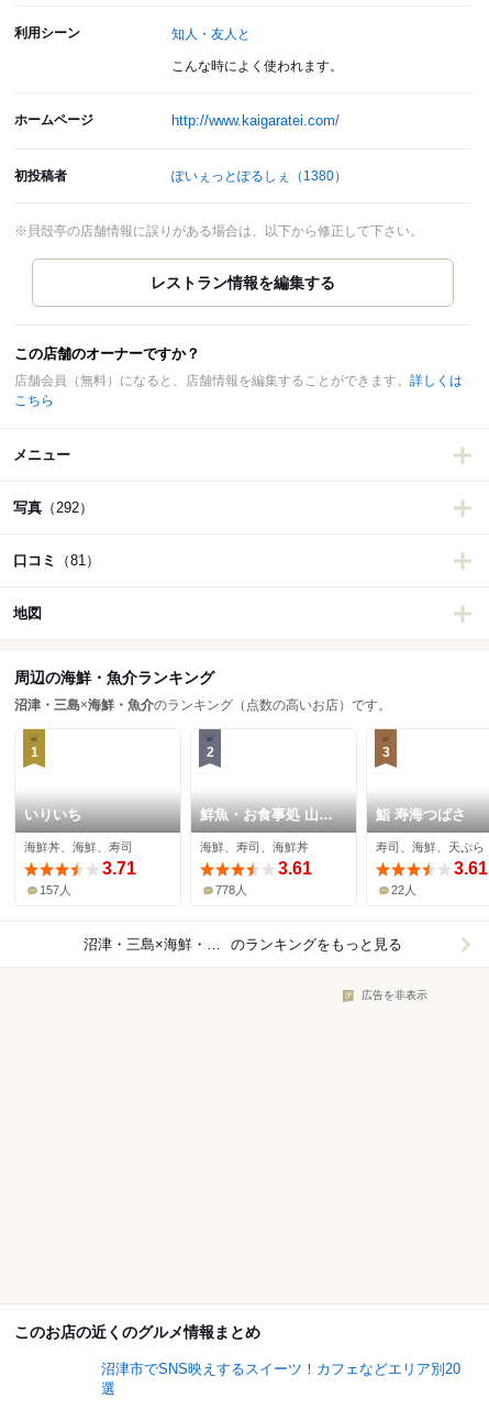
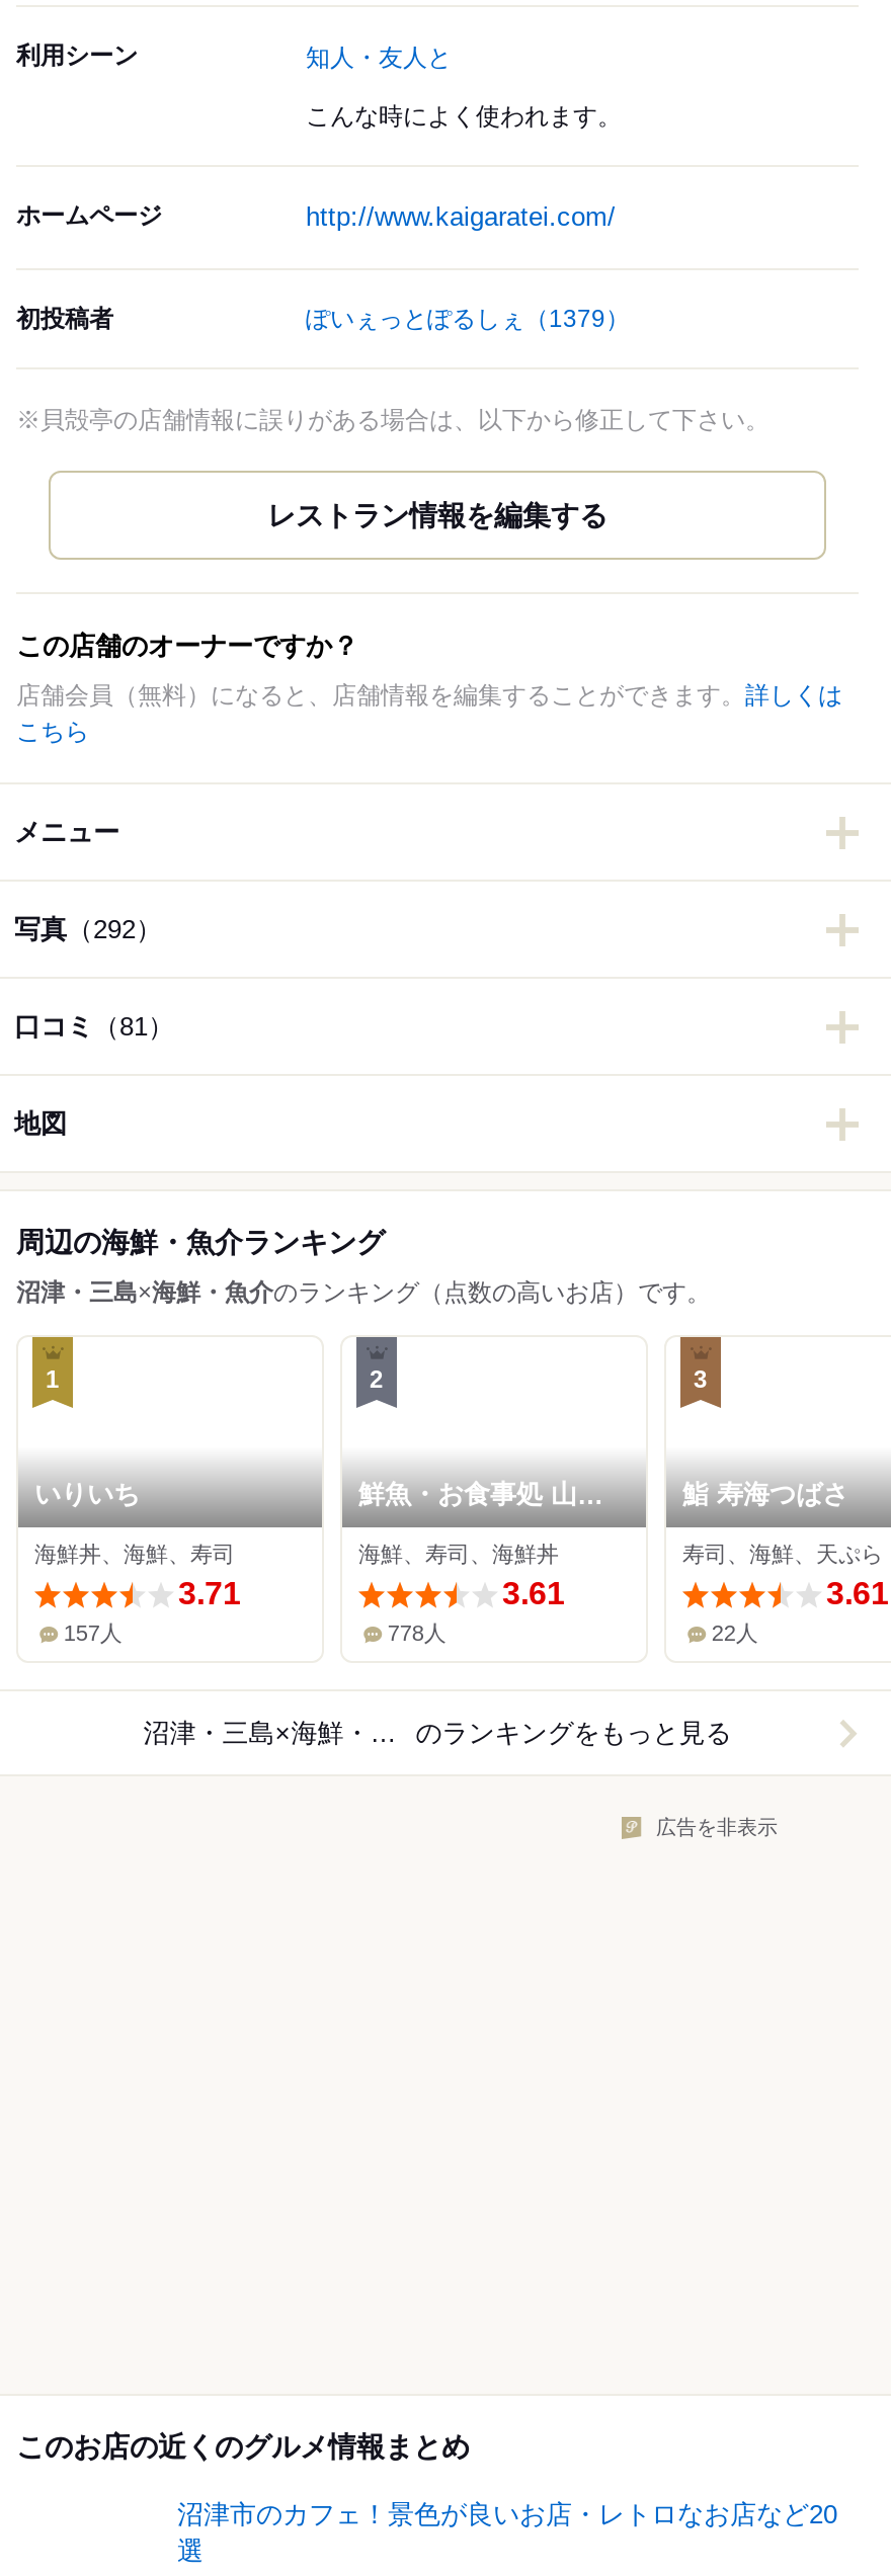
[171,169,347,184] ぽいぇっとぽるしぇ（1380） -> [306,305,630,334] ぽいぇっとぽるしぇ（1379）
[101,1361,461,1377] 沼津市でSNS映えするスイーツ！カフェなどエリア別20 -> [177,2500,837,2530] 沼津市のカフェ！景色が良いお店・レトロなお店など20

